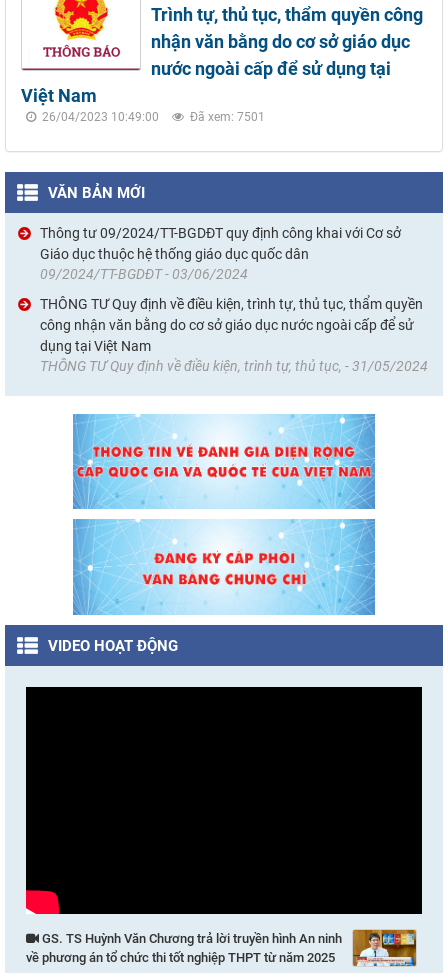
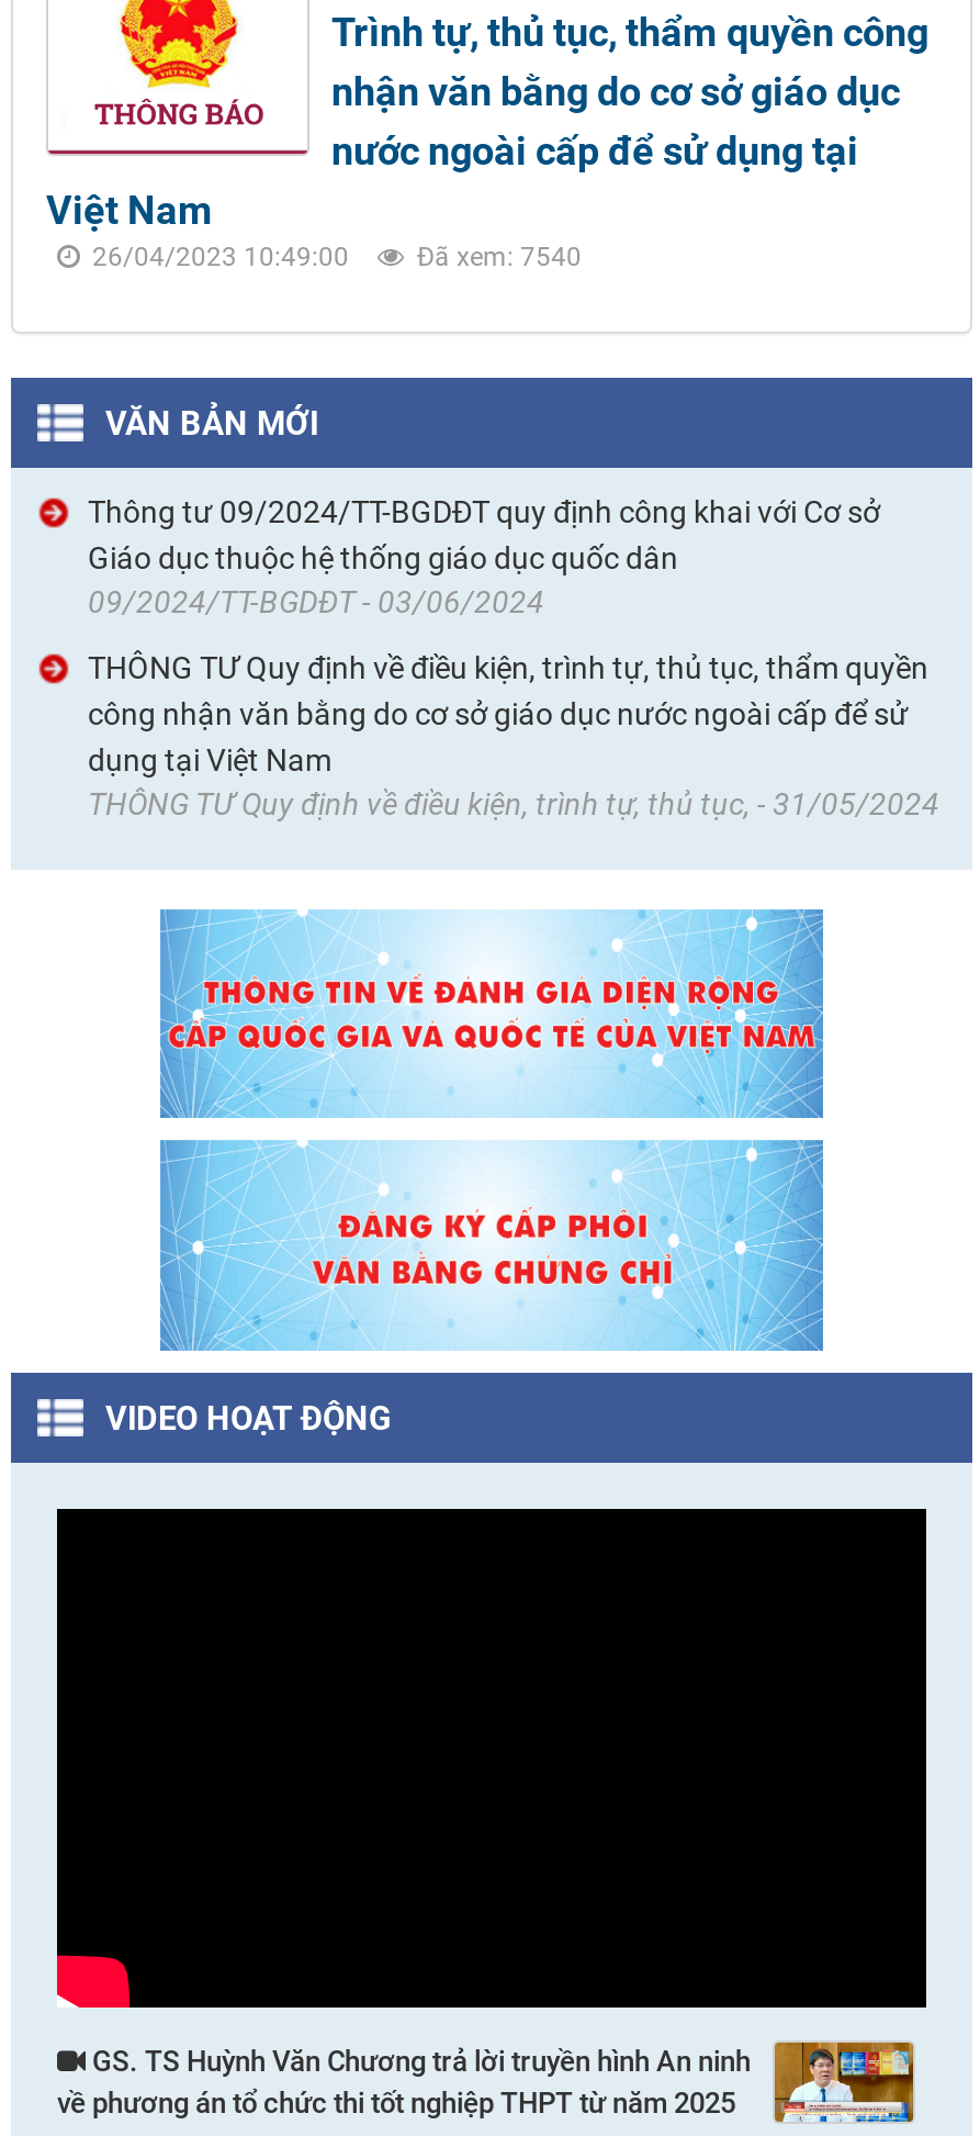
[39,109,265,123] 26/04/2023 10:49:00 Đã xem: 7501 -> [86,241,582,271] 26/04/2023 10:49:00 Đã xem: 7540

